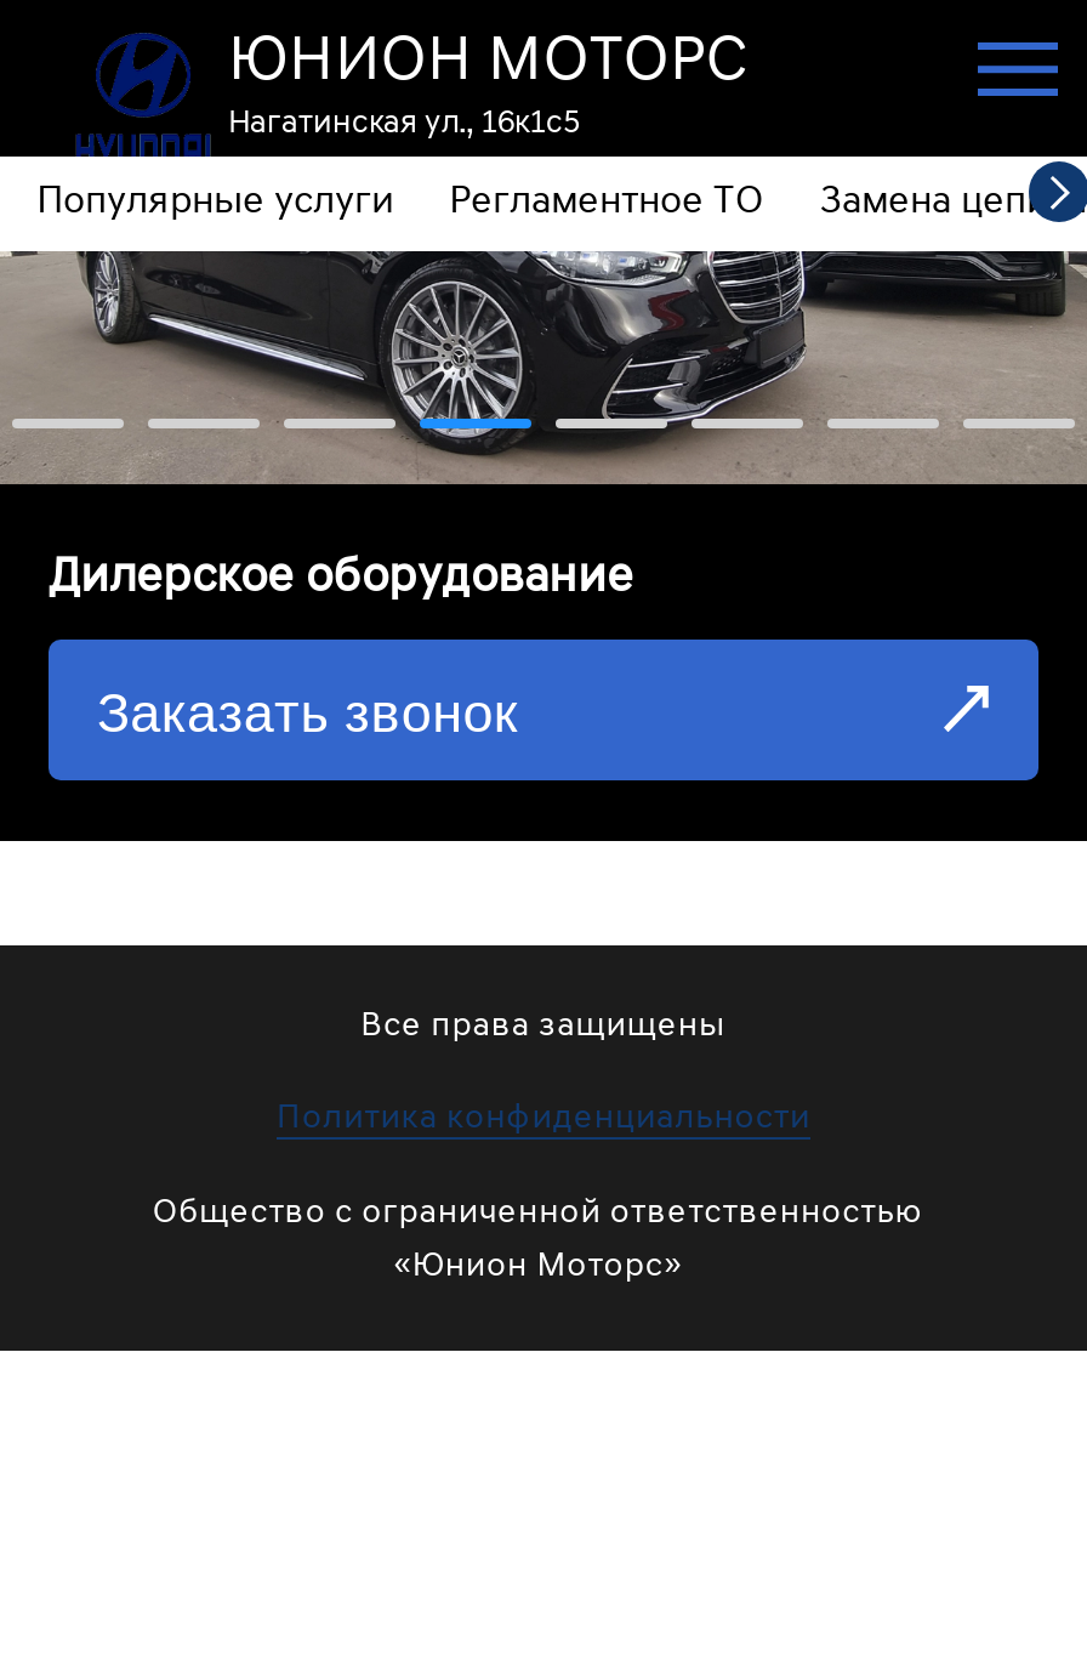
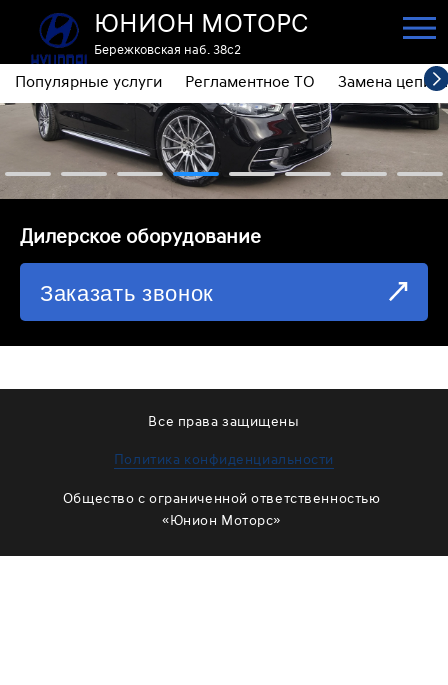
[228,109,580,141] Нагатинская ул., 16к1с5 -> [94,44,241,57] Бережковская наб. 38с2

